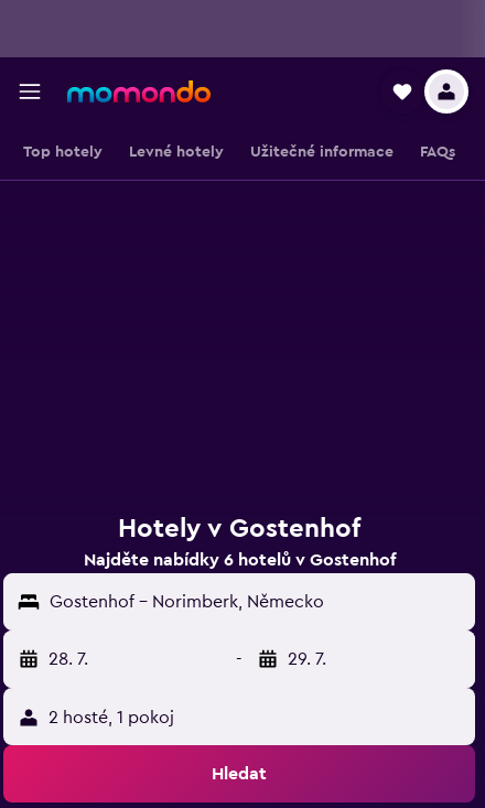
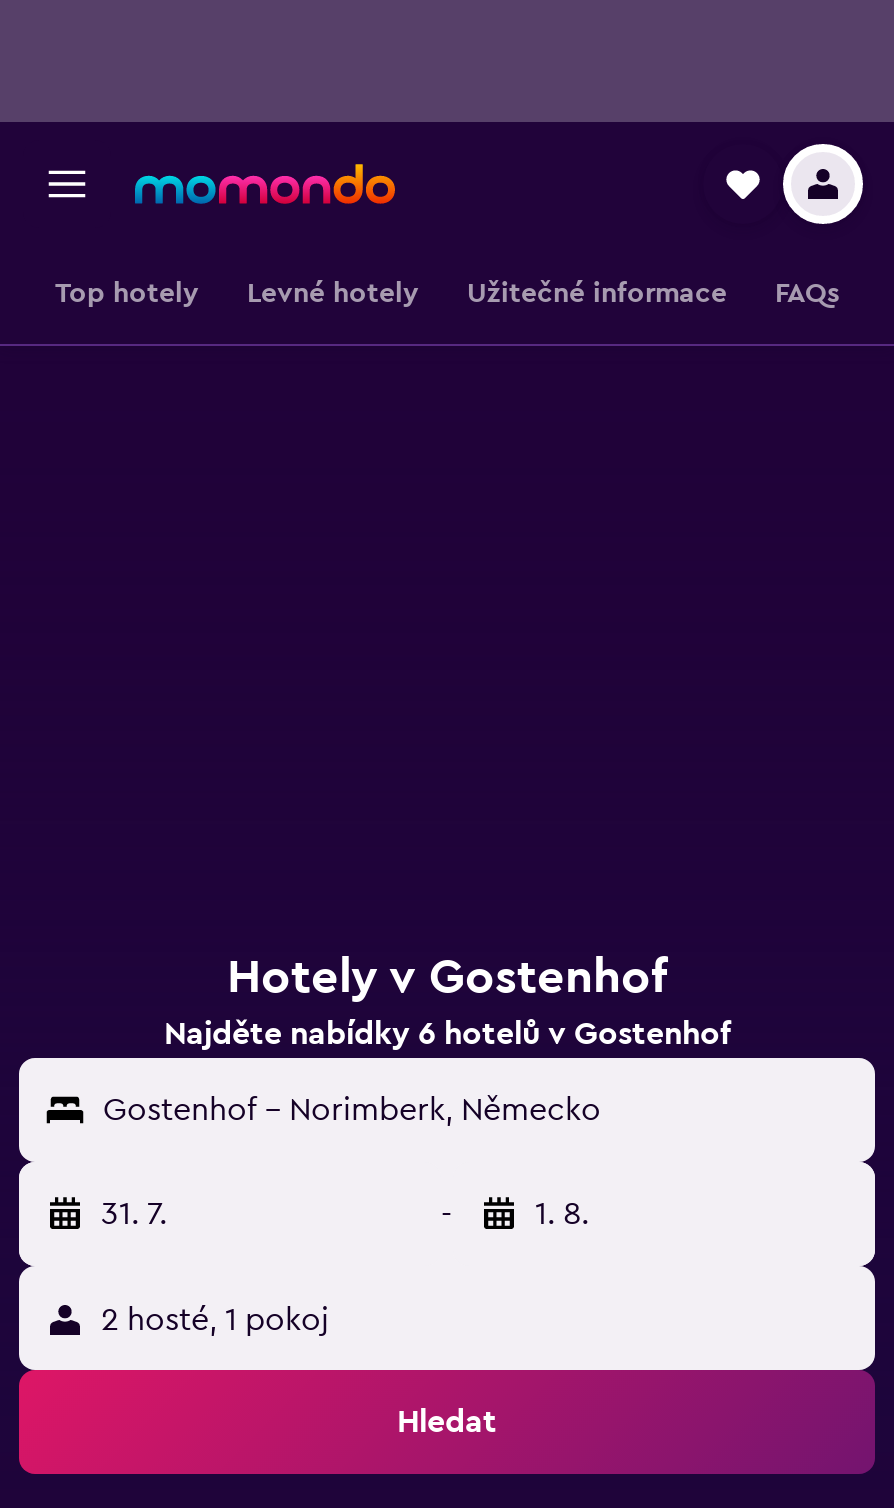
[48,650,88,668] 28. 7. -> [101,1198,167,1230] 31. 7.
[288,650,326,668] 29. 7. -> [535,1198,589,1230] 1. 8.

